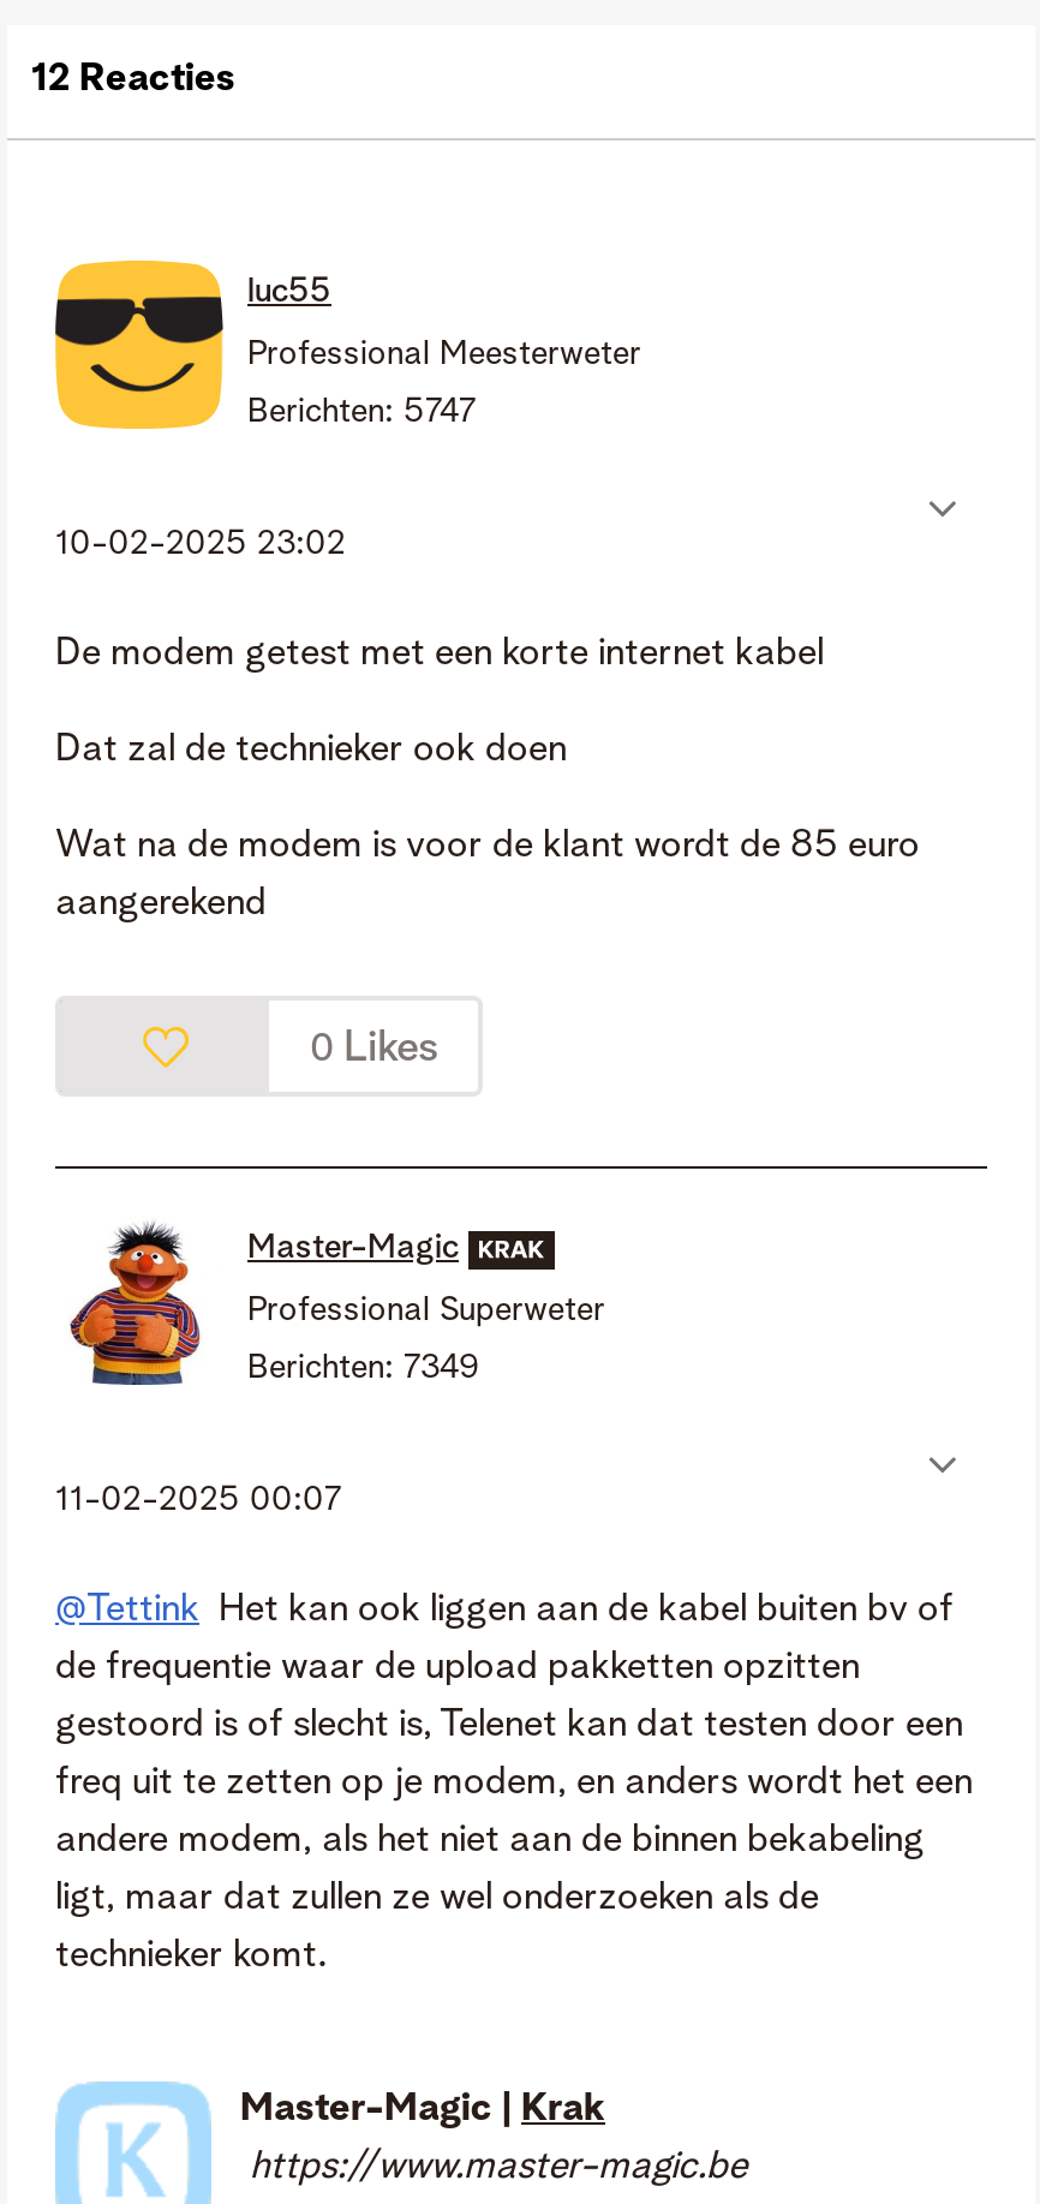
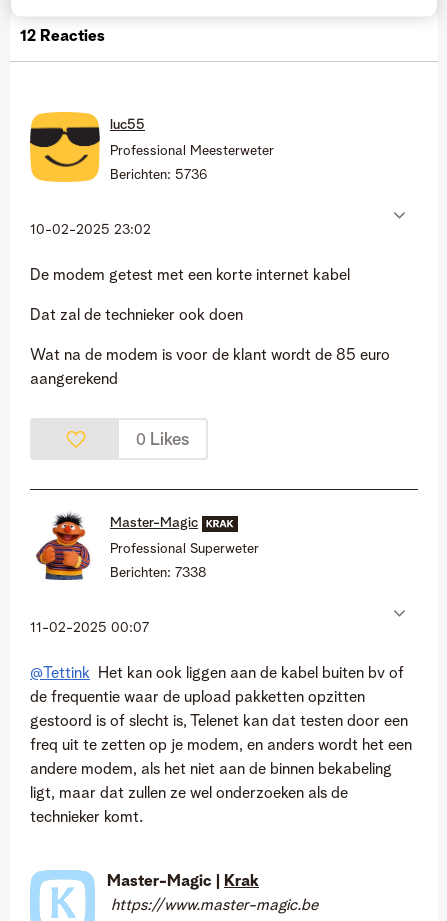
[247,395,476,429] Berichten: 5747 -> [110,168,207,182] Berichten: 5736
[247,1351,478,1385] Berichten: 7349 -> [110,566,206,580] Berichten: 7338

